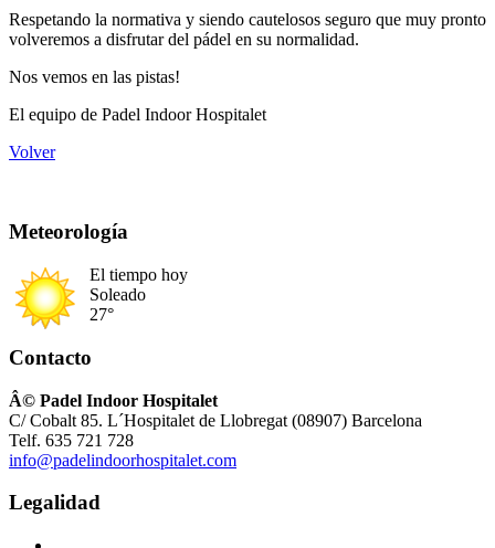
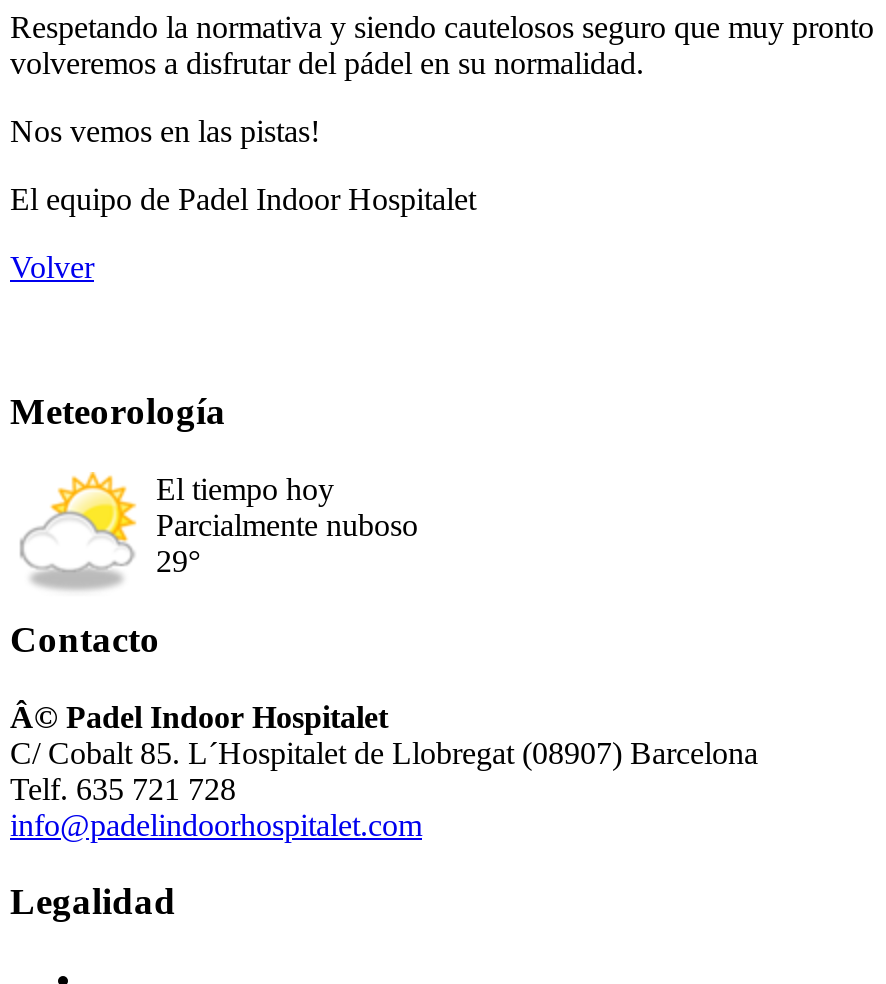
[14,265,146,330] [image] | Soleado | 27° -> [18,470,418,592] [image] | Parcialmente nuboso | 29°

